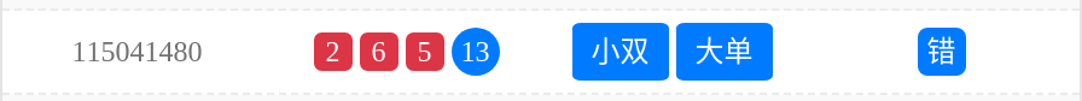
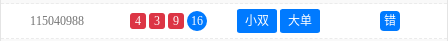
[72,35,490,69] 115041480 | 2 | 6 | 5 | 13 -> [30,14,203,28] 115040988 | 4 | 3 | 9 | 16

